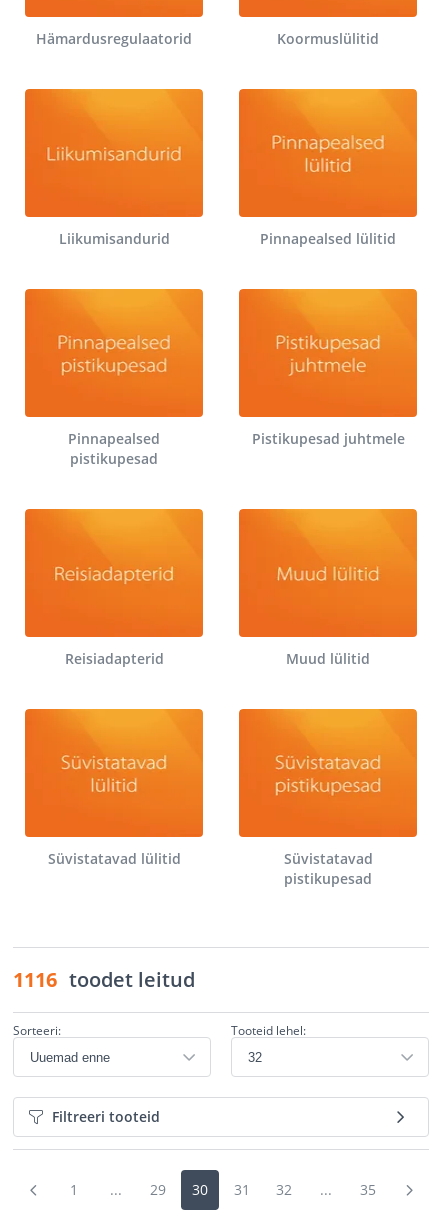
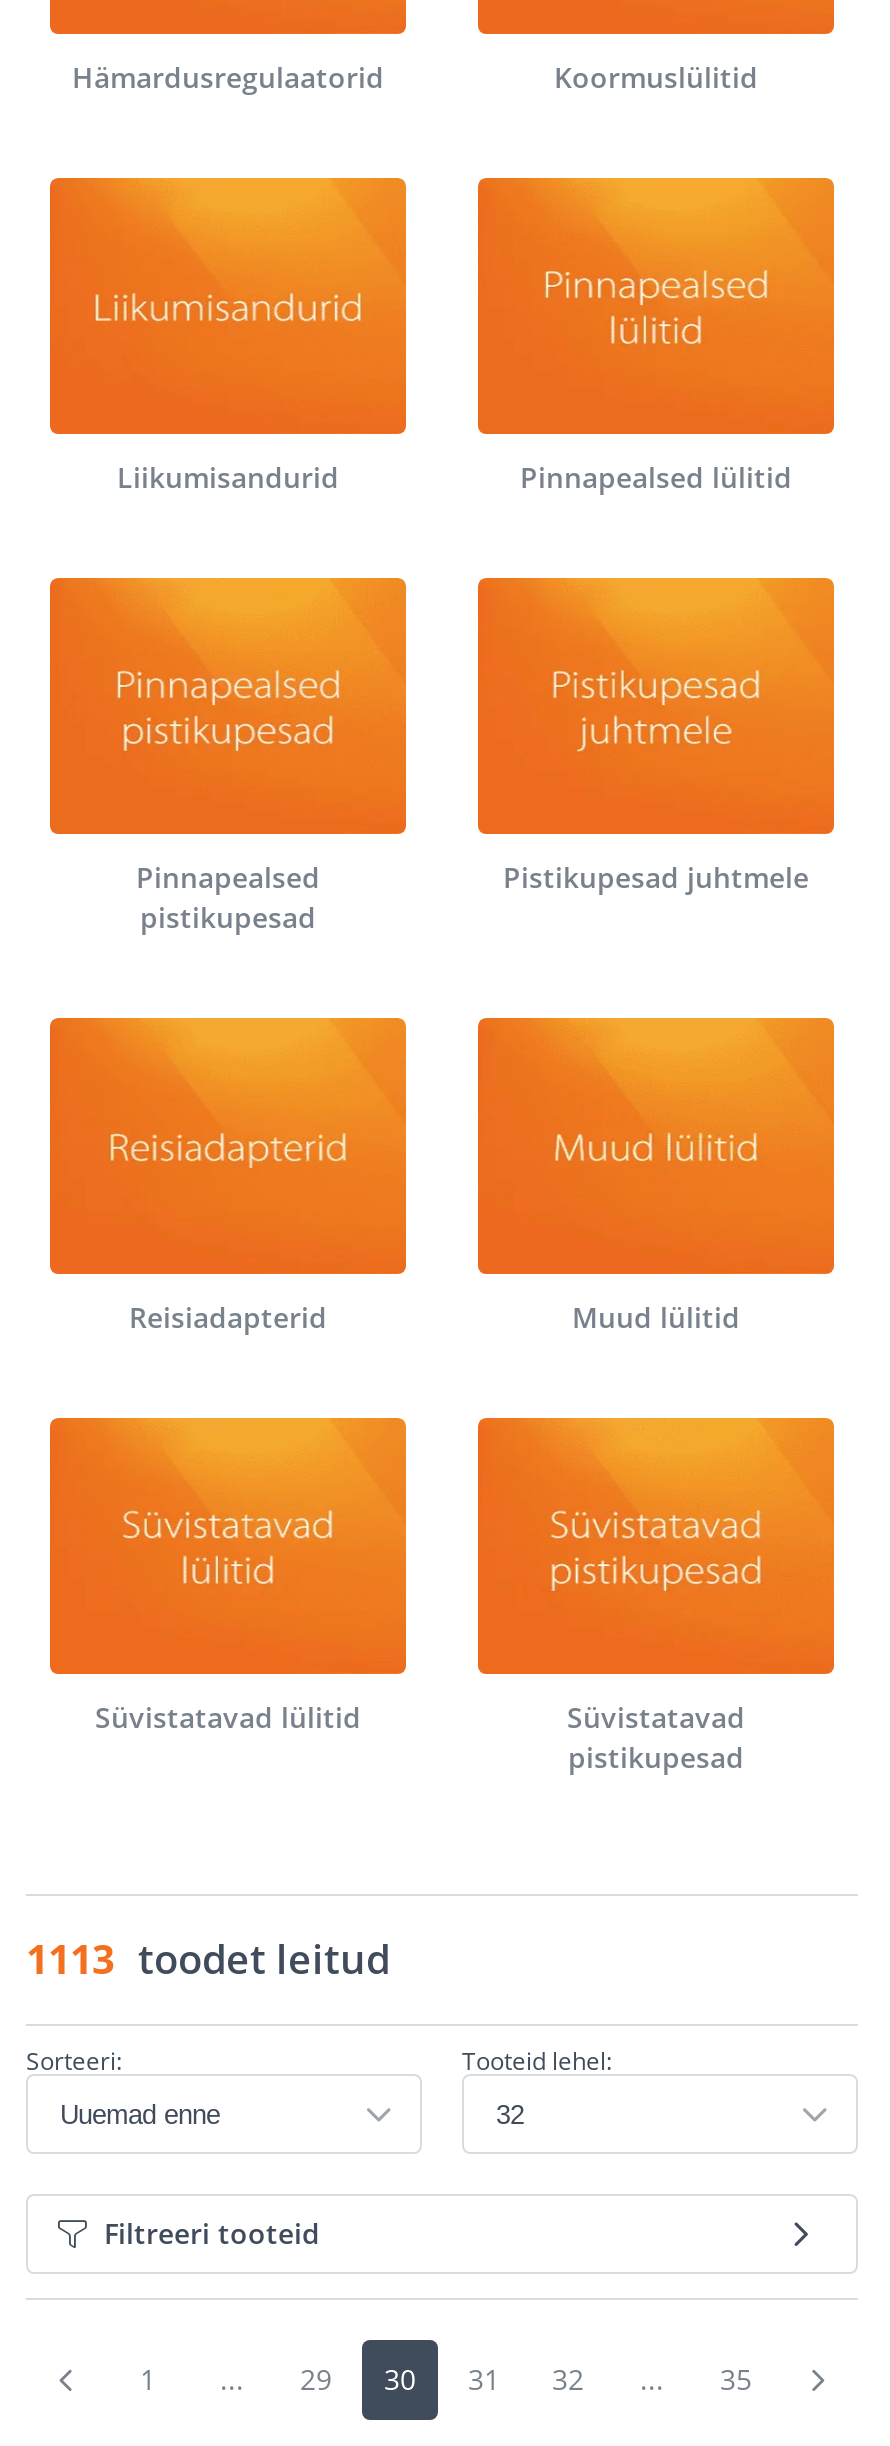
[13,966,195,993] 1116 toodet leitud -> [26,1932,390,1986] 1113 toodet leitud

